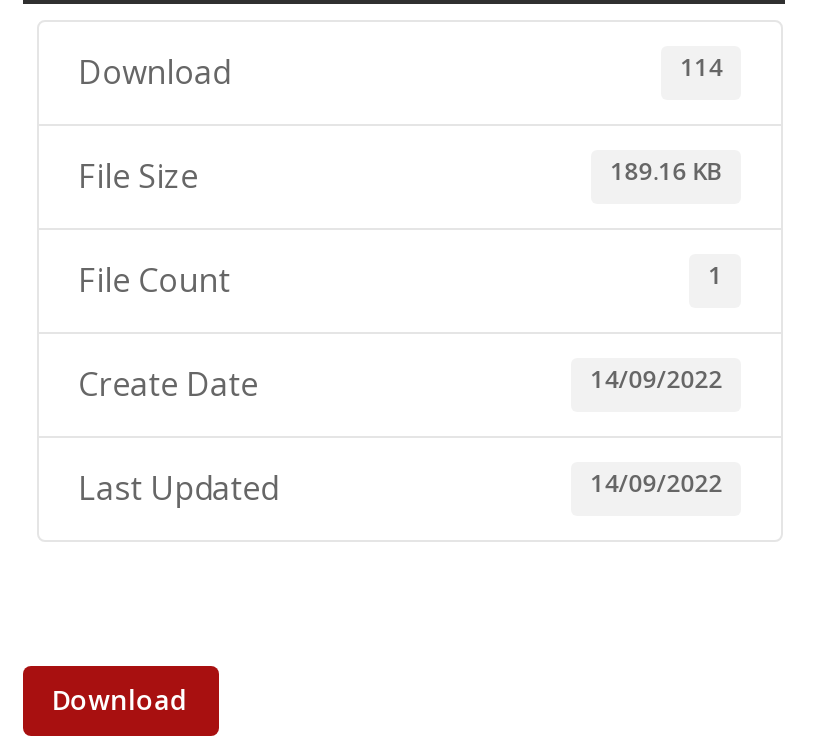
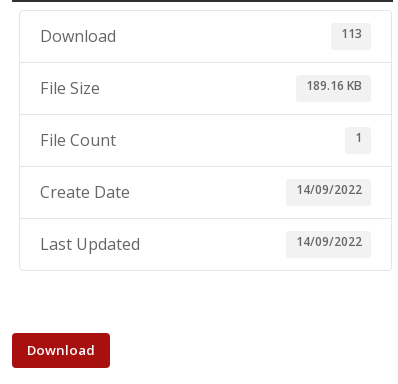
[680,50,722,84] 114 -> [341,25,362,42] 113

